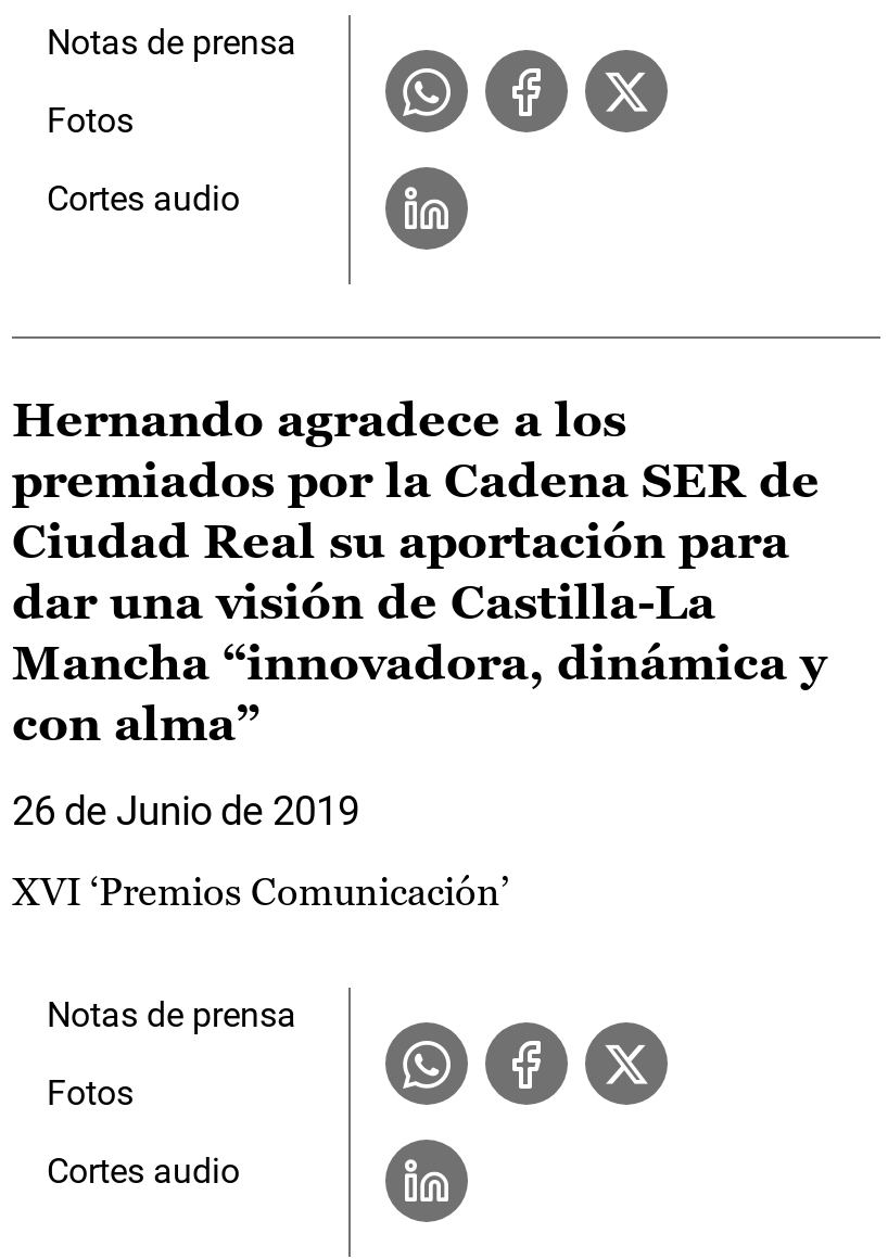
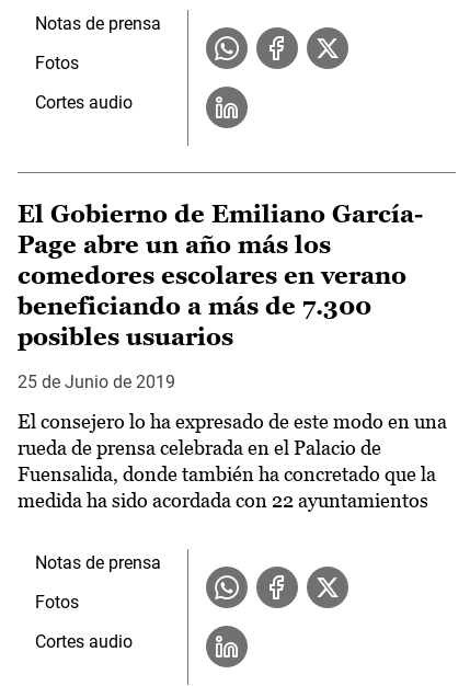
[12,393,826,751] Hernando agradece a los | premiados por la Cadena SER de | Ciudad Real su aportación para | dar una visión de Castilla-La | Mancha “innovadora, dinámica y | con alma” -> [18,201,423,351] El Gobierno de Emiliano García- | Page abre un año más los | comedores escolares en verano | beneficiando a más de 7.300 | posibles usuarios
[12,788,359,834] 26 de Junio de 2019 -> [18,372,175,392] 25 de Junio de 2019
[12,868,509,914] XVI ‘Premios Comunicación’ -> [18,410,447,512] El consejero lo ha expresado de este modo en una | rueda de prensa celebrada en el Palacio de | Fuensalida, donde también ha concretado que la | medida ha sido acordada con 22 ayuntamientos

